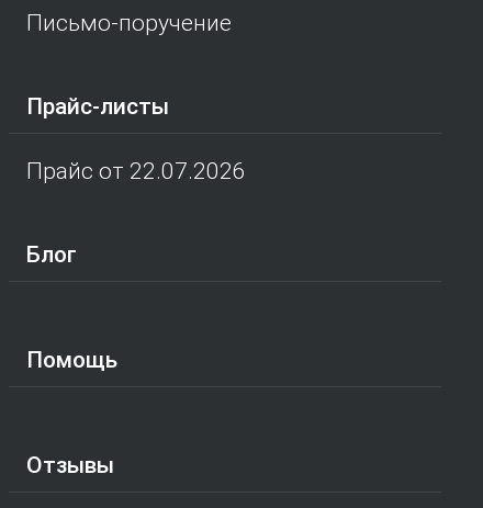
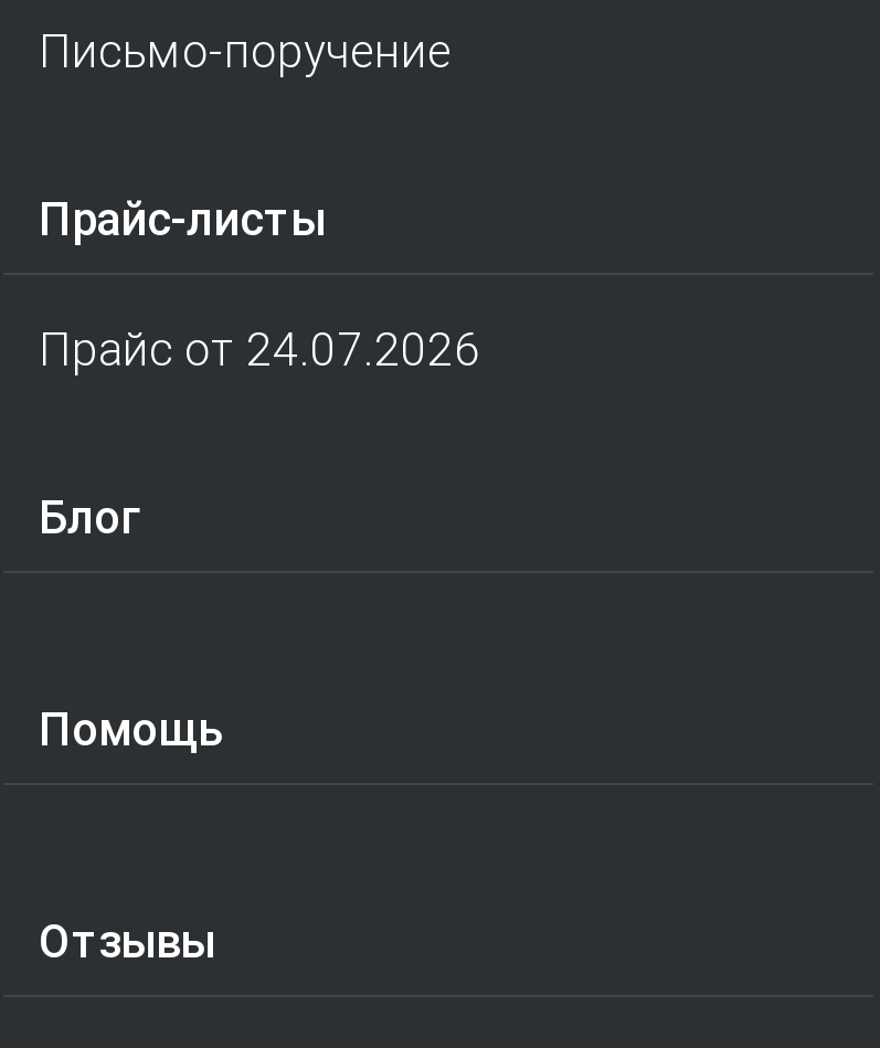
[26,158,246,184] Прайс от 22.07.2026 -> [39,323,480,376] Прайс от 24.07.2026

